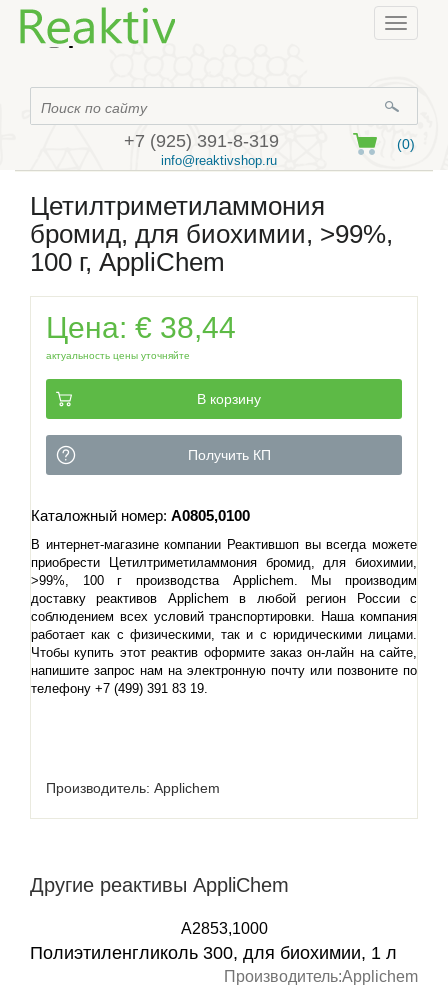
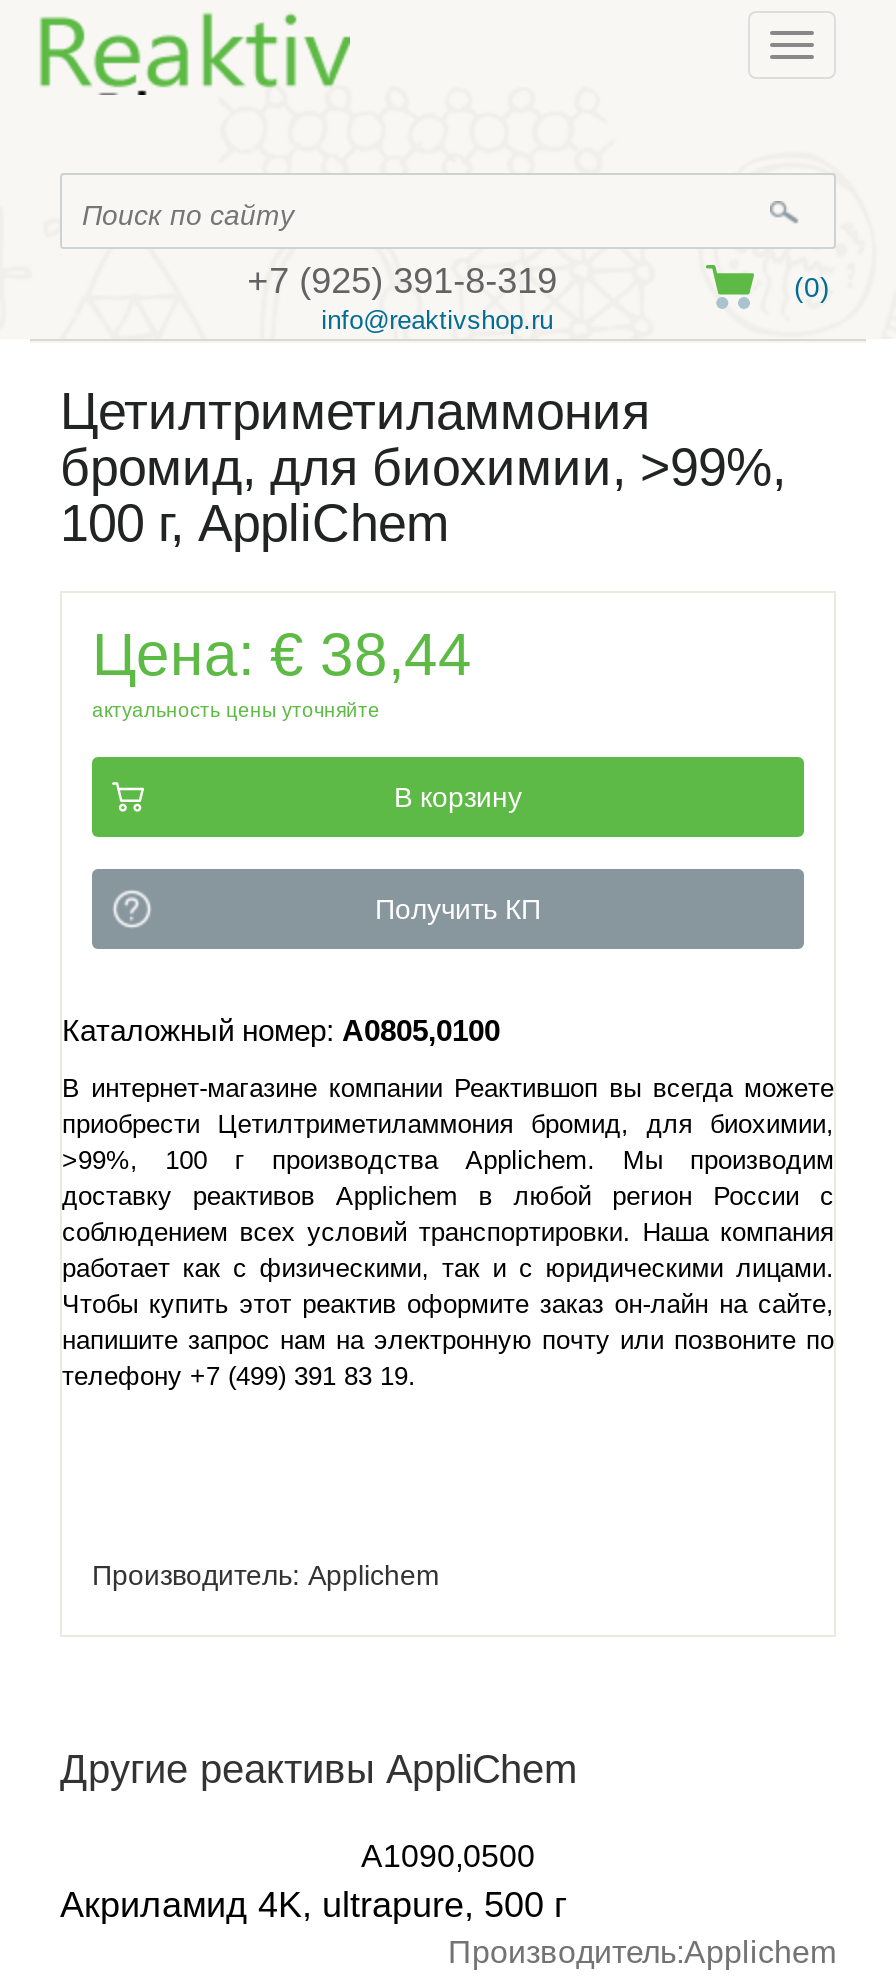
[30,920,397,963] A2853,1000 | Полиэтиленгликоль 300, для биохимии, 1 л -> [60,1839,568,1925] A1090,0500 | Акриламид 4K, ultrapure, 500 г

